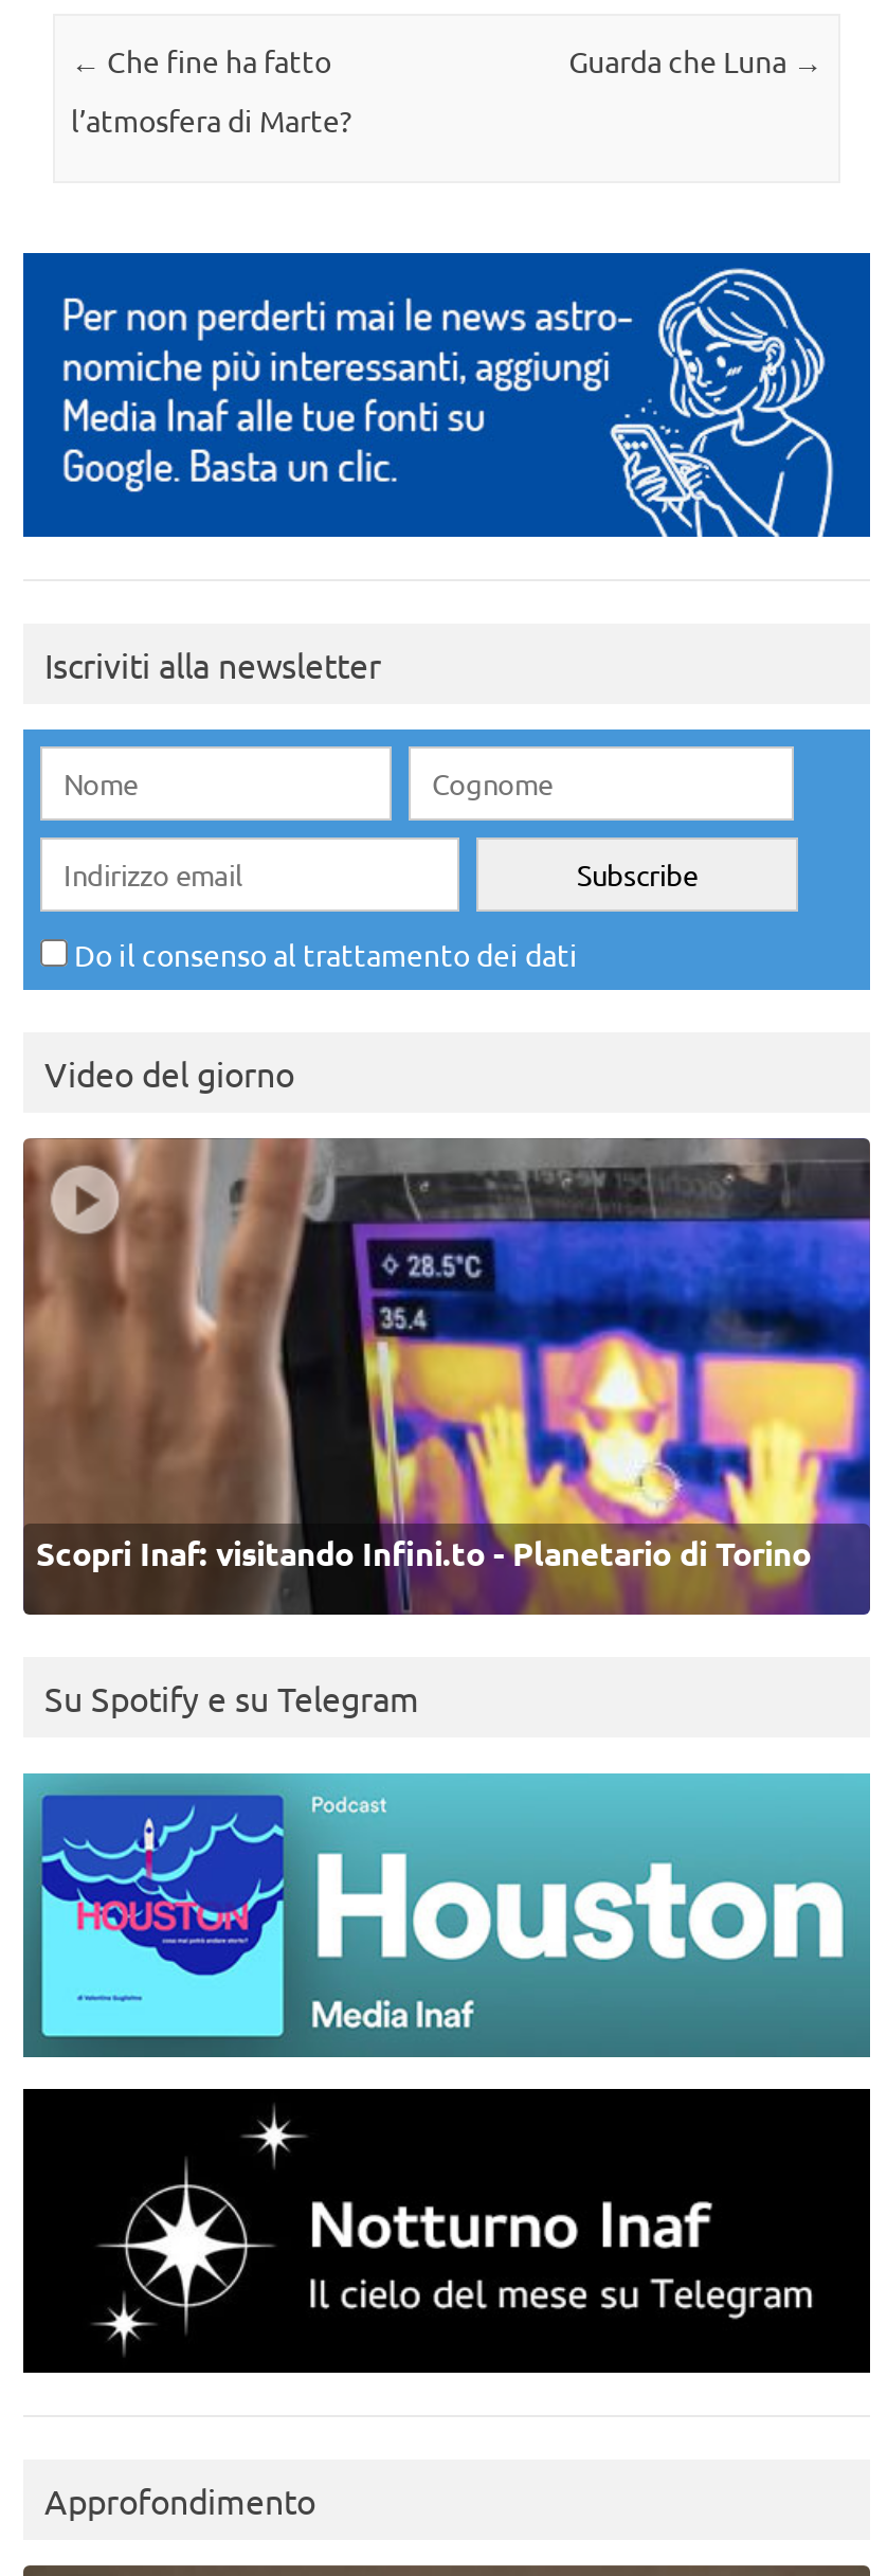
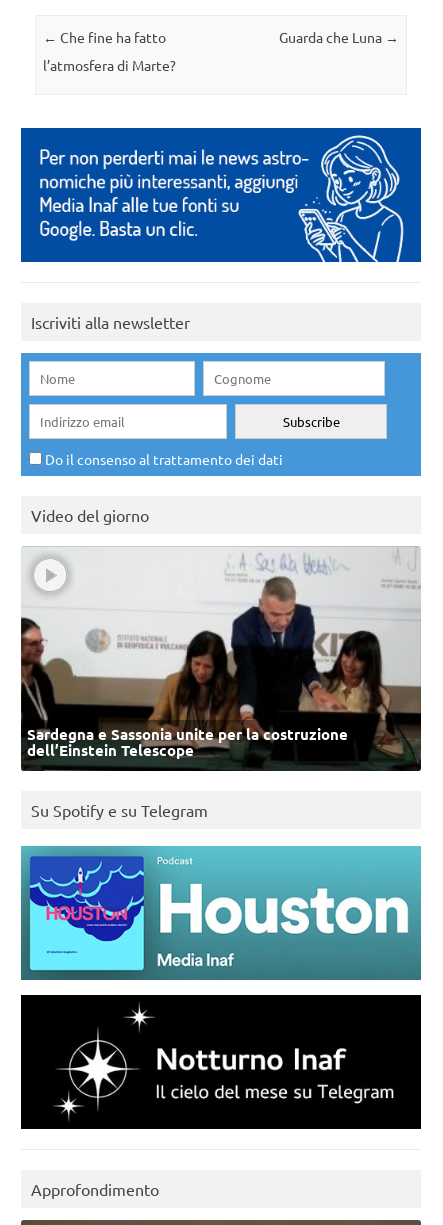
[21,1138,872,1617] [image] | Scopri Inaf: visitando Infini.to - Planetario di Torino -> [20,547,422,772] [image] | Sardegna e Sassonia unite per la costruzione | dell’Einstein Telescope

